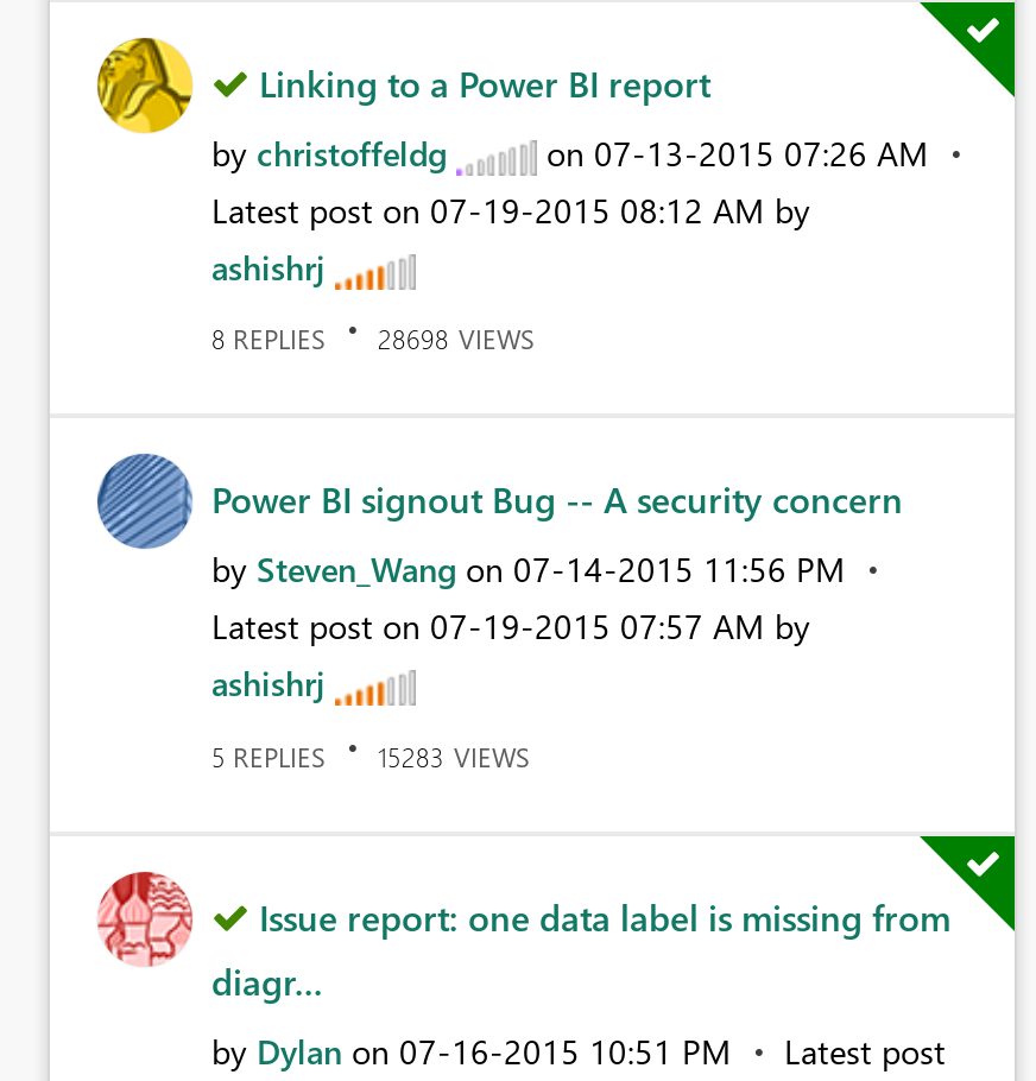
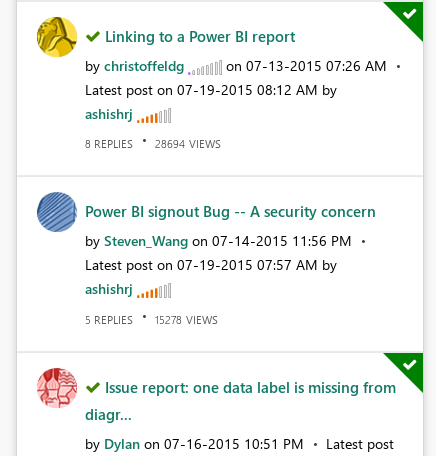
[211,322,535,357] 8 REPLIES 28698 VIEWS -> [85,136,221,151] 8 REPLIES 28694 VIEWS
[211,739,530,774] 5 REPLIES 15283 VIEWS -> [85,312,218,327] 5 REPLIES 15278 VIEWS

